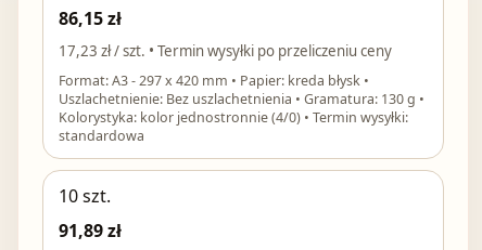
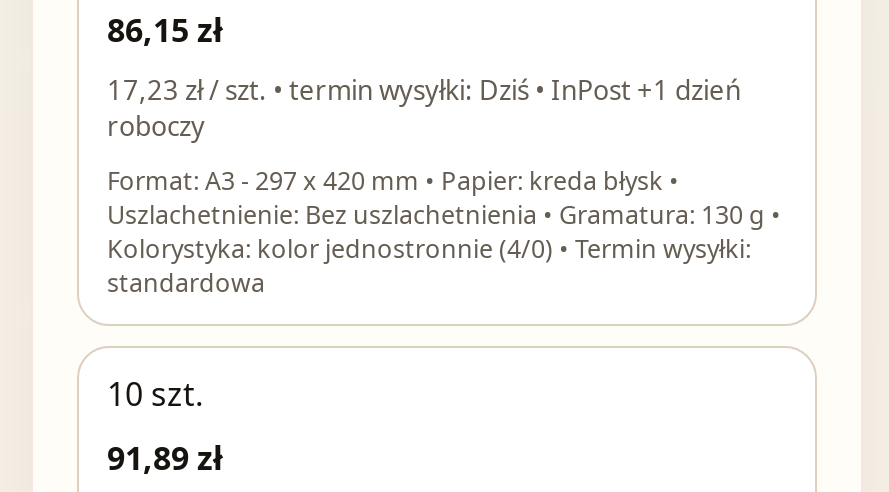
[59,42,392,61] 17,23 zł / szt. • Termin wysyłki po przeliczeniu ceny -> [107,73,741,145] 17,23 zł / szt. • termin wysyłki: Dziś • InPost +1 dzień | roboczy

